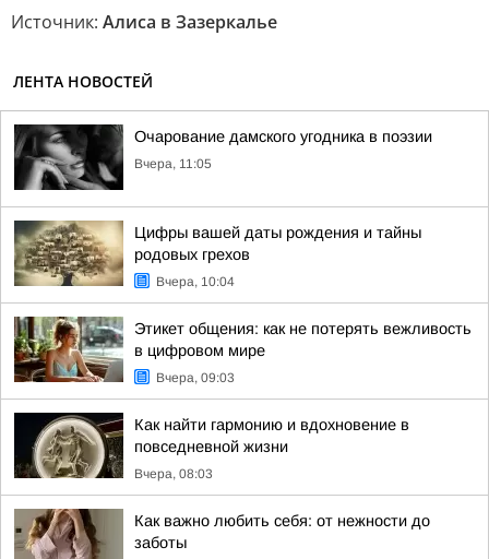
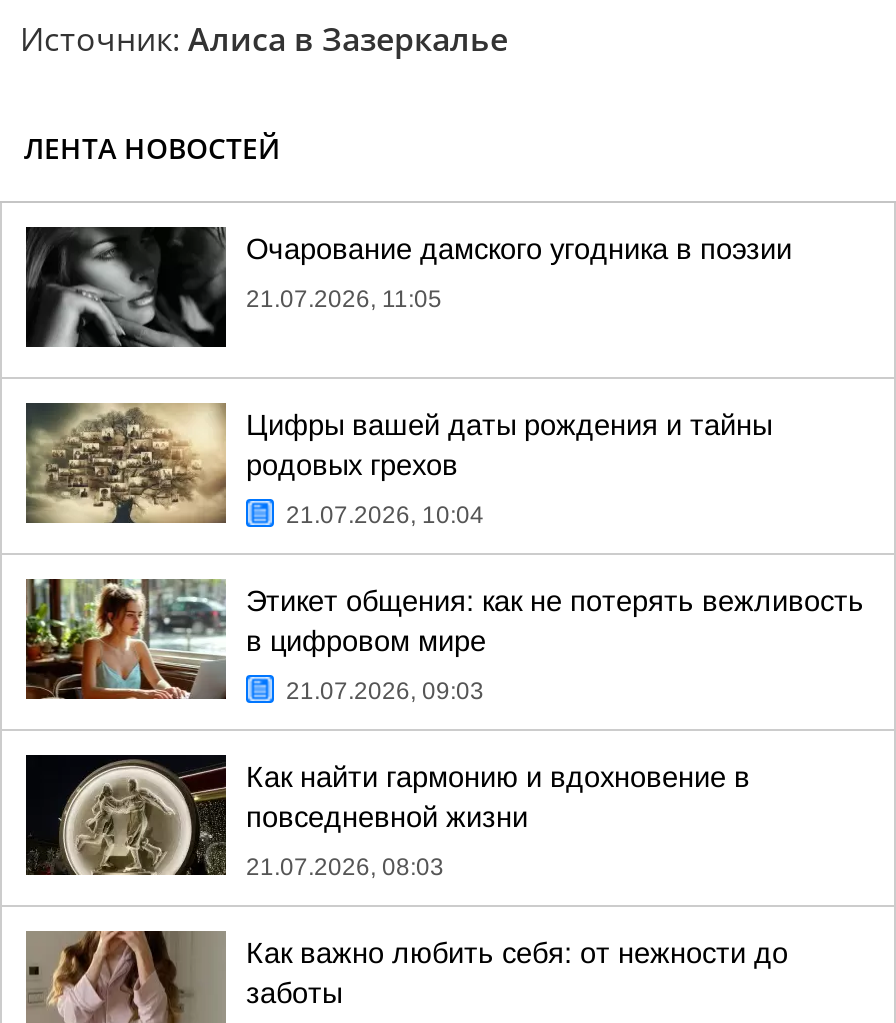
[134,156,212,171] Вчера, 11:05 -> [246,285,442,313] 21.07.2026, 11:05
[156,274,235,289] Вчера, 10:04 -> [286,501,484,529] 21.07.2026, 10:04
[156,370,235,385] Вчера, 09:03 -> [286,677,484,705] 21.07.2026, 09:03
[134,466,213,481] Вчера, 08:03 -> [246,853,444,881] 21.07.2026, 08:03

